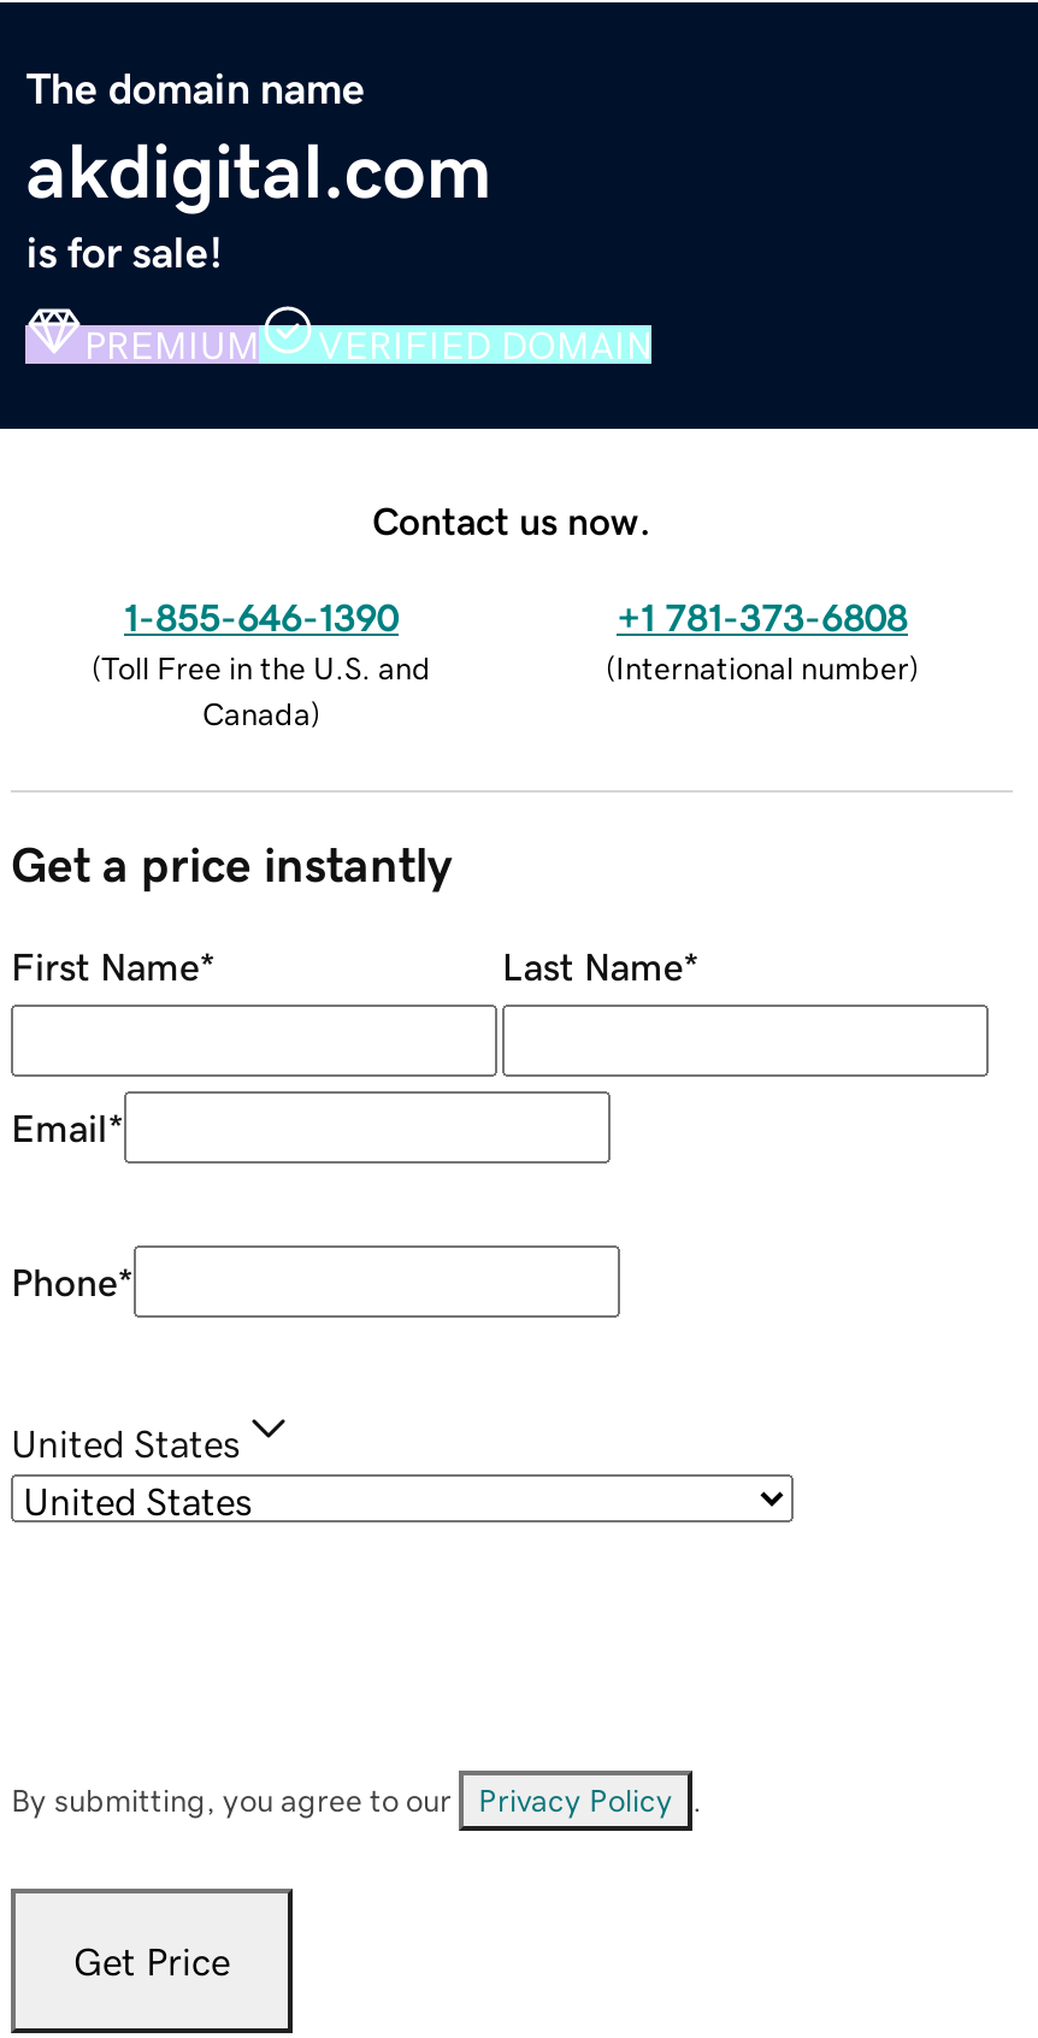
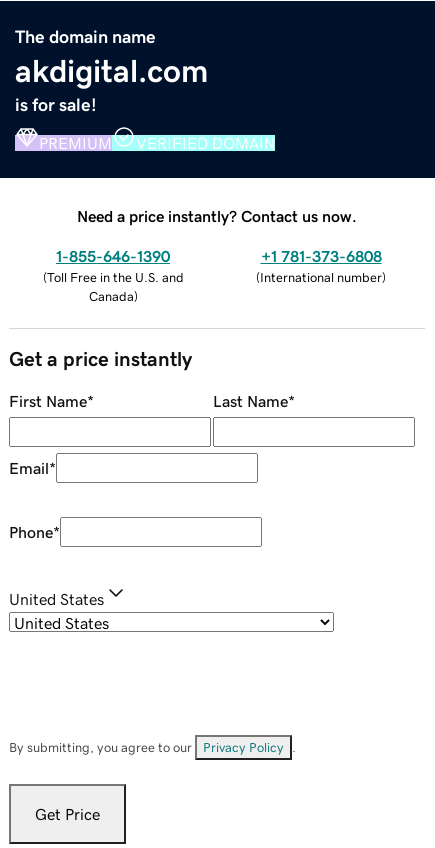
[372,500,651,539] Contact us now. -> [77,208,357,224] Need a price instantly? Contact us now.

